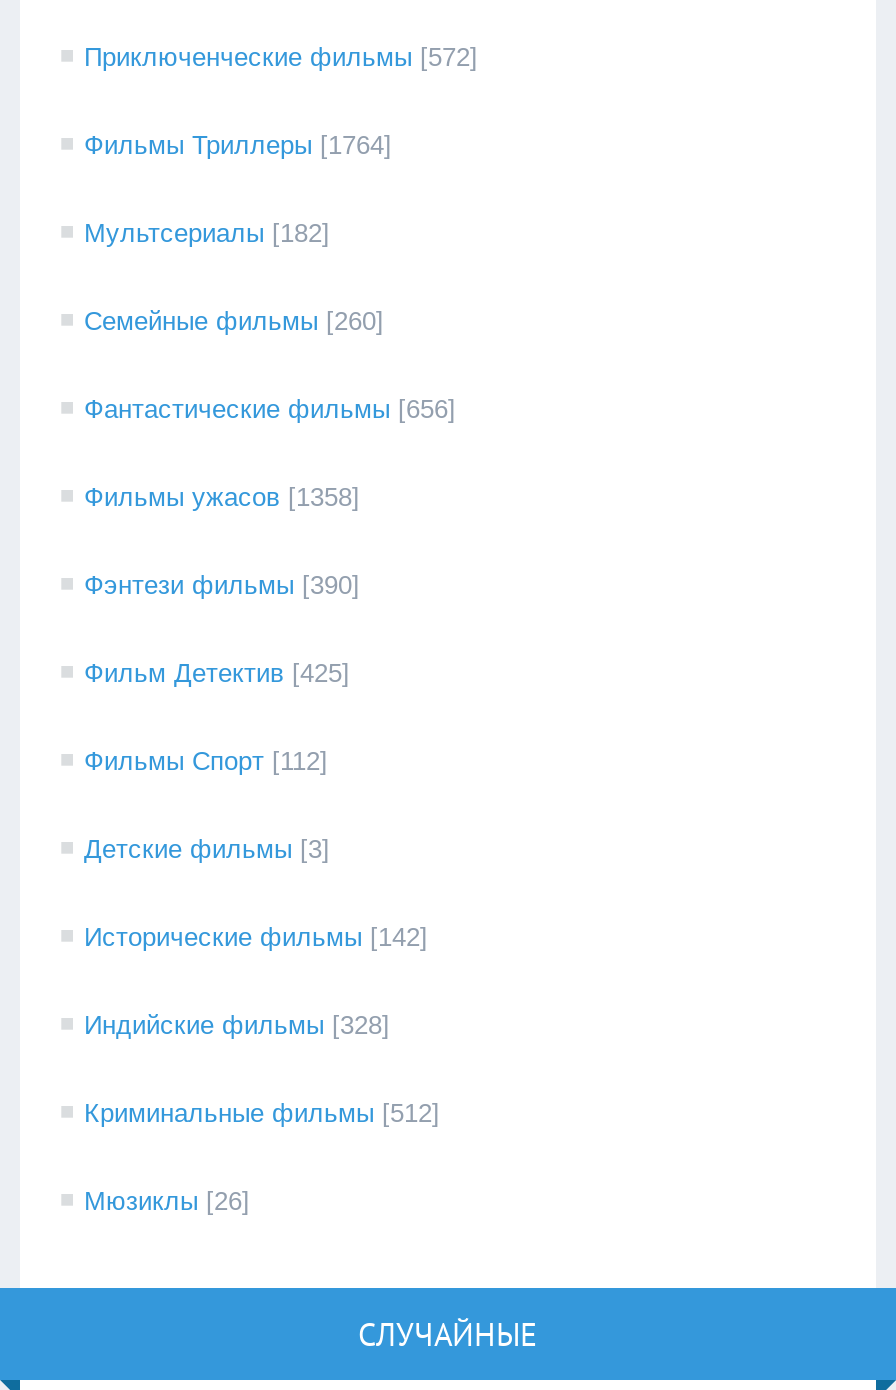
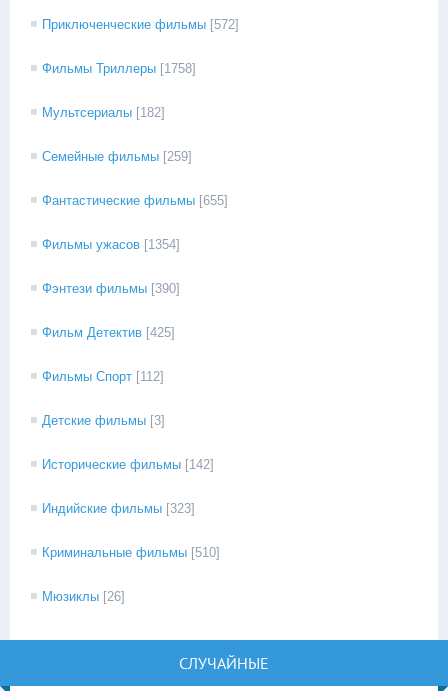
[84,130,392,160] Фильмы Триллеры [1764] -> [42,61,196,76] Фильмы Триллеры [1758]
[84,306,384,336] Семейные фильмы [260] -> [42,149,192,164] Семейные фильмы [259]
[84,394,456,424] Фантастические фильмы [656] -> [42,193,228,208] Фантастические фильмы [655]
[84,482,360,512] Фильмы ужасов [1358] -> [42,237,180,252] Фильмы ужасов [1354]
[84,1010,390,1040] Индийские фильмы [328] -> [42,501,195,516] Индийские фильмы [323]
[84,1098,440,1128] Криминальные фильмы [512] -> [42,545,220,560] Криминальные фильмы [510]

